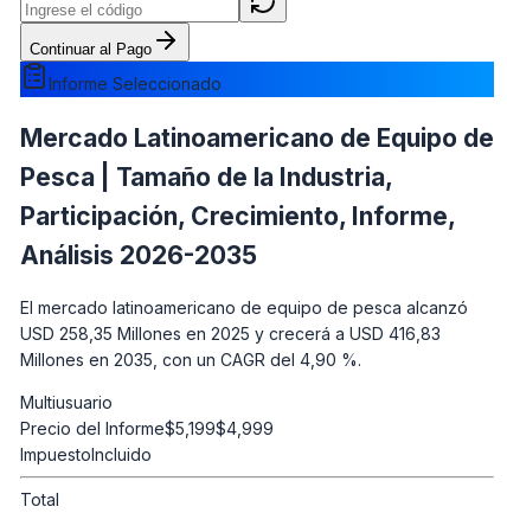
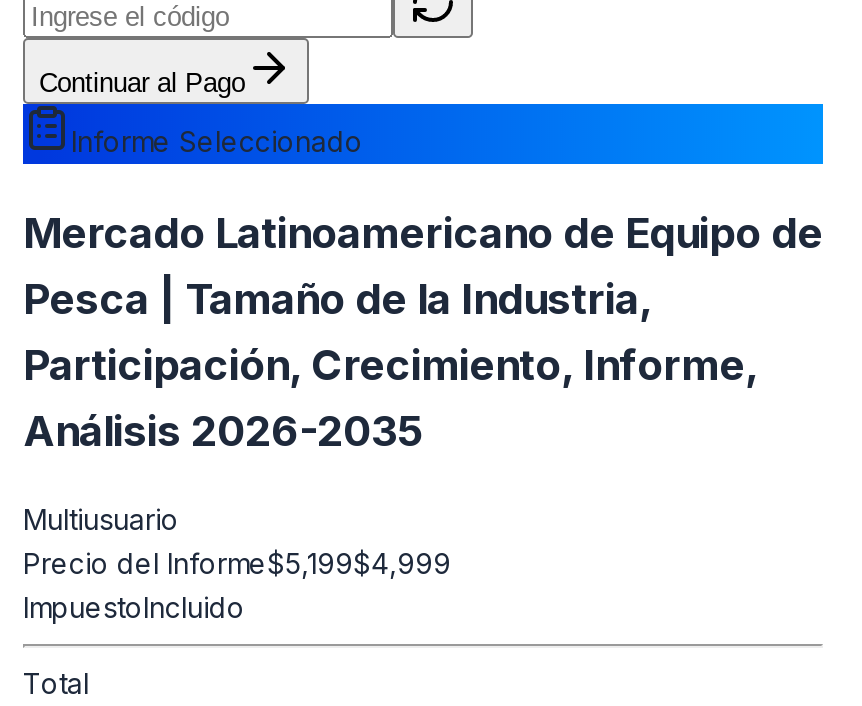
[20,298,468,370] El mercado latinoamericano de equipo de pesca alcanzó | USD 258,35 Millones en 2025 y crecerá a USD 416,83 | Millones en 2035, con un CAGR del 4,90 %. -> none

